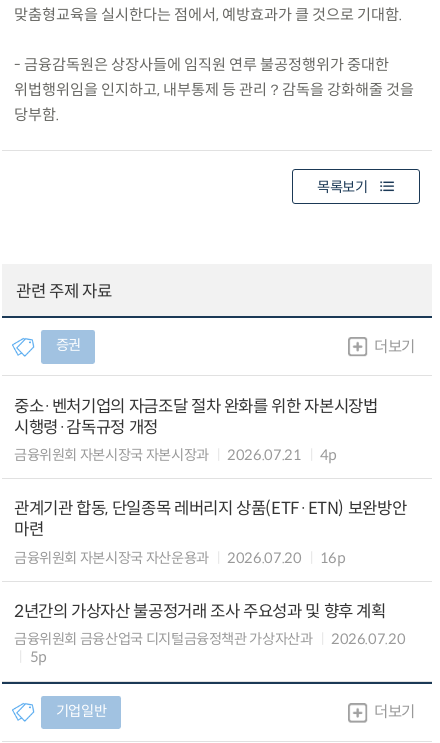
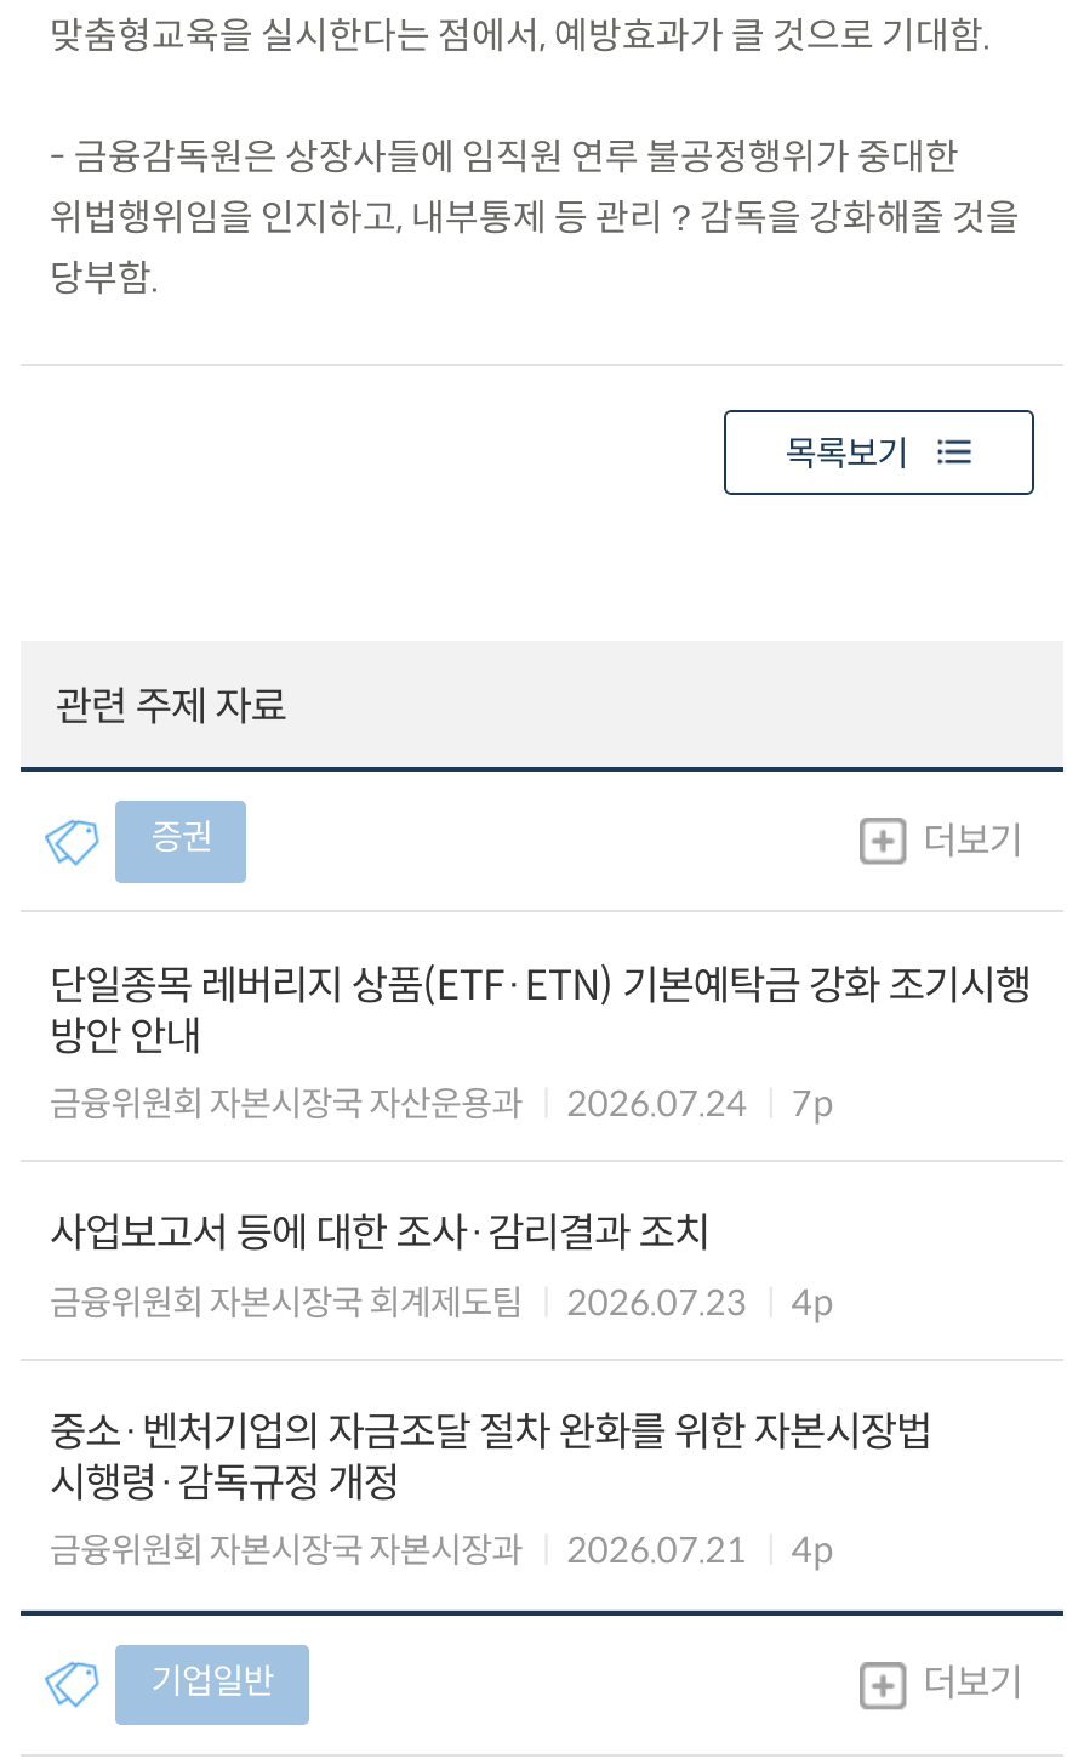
none -> [49,960,1030,1324] 단일종목 레버리지 상품(ETF·ETN) 기본예탁금 강화 조기시행 | 방안 안내 | 2026.07.24 | 7p | 사업보고서 등에 대한 조사·감리결과 조치 | 금융위원회 자본시장국 회계제도팀 | 2026.07.23 | 4p
moved [14,396,377,464] -> [49,1407,931,1573]: 중소·벤처기업의 자금조달 절차 완화를 위한 자본시장법 | 시행령·감독규정 개정 | 금융위원회 자본시장국 자본시장과 | 2026.07.21 | 4p
[14,498,406,666] 관계기관 합동, 단일종목 레버리지 상품(ETF·ETN) 보완방안 | 마련 | 2026.07.20 | 16p | 2년간의 가상자산 불공정거래 조사 주요성과 및 향후 계획 | 금융위원회 금융산업국 디지털금융정책관 가상자산과 | 2026.07.20 | 5p -> none
moved [14,549,209,567] -> [49,1082,522,1126]: 금융위원회 자본시장국 자산운용과

